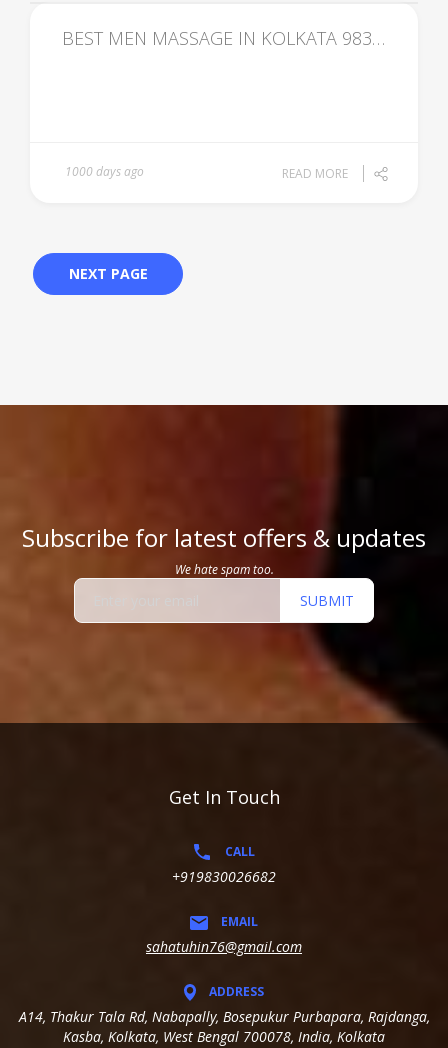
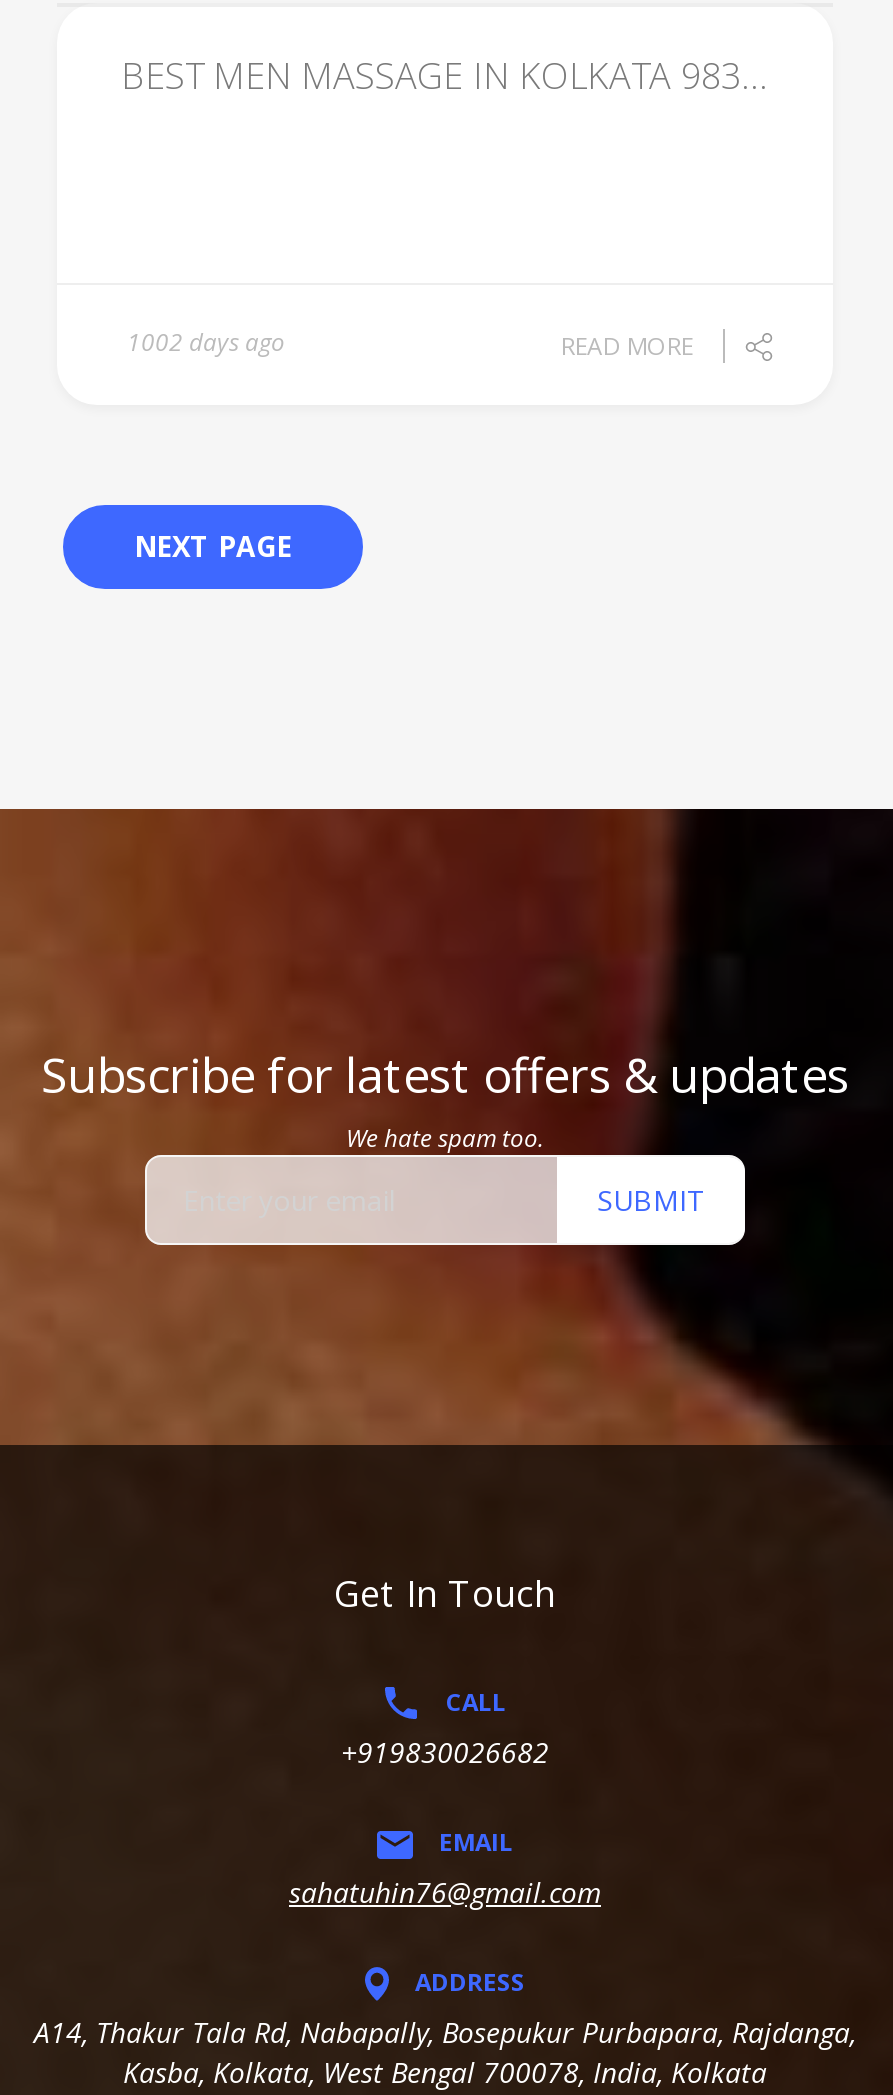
[65,163,144,180] 1000 days ago -> [127,325,285,359] 1002 days ago

